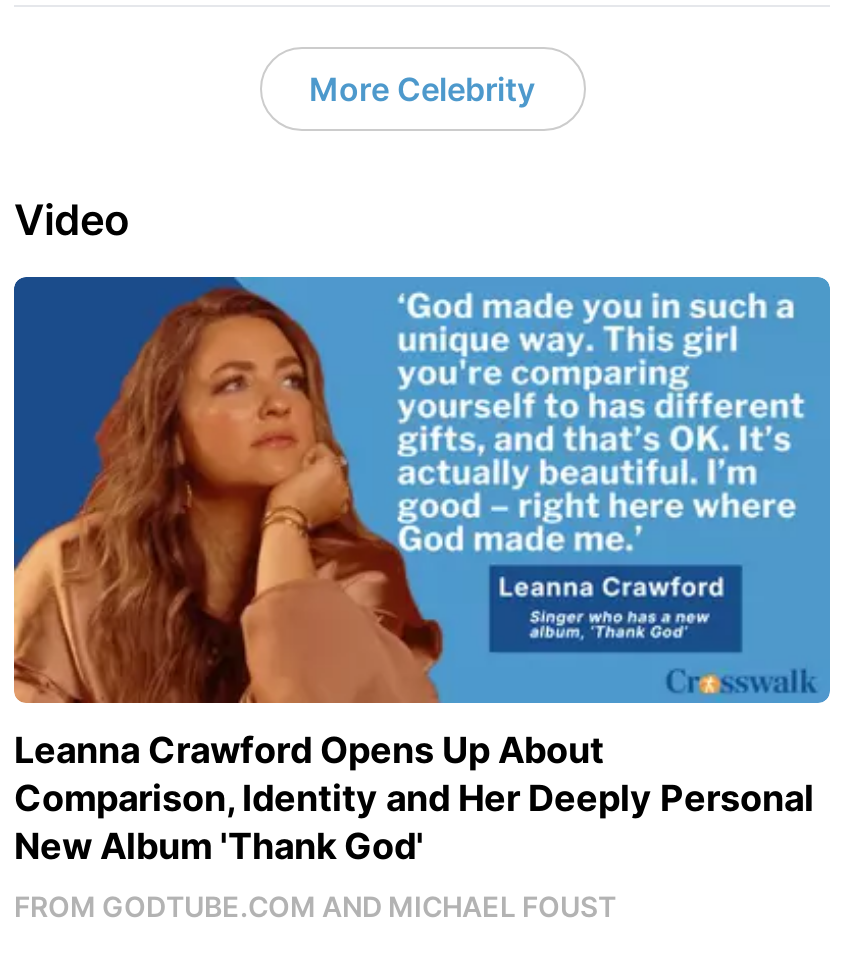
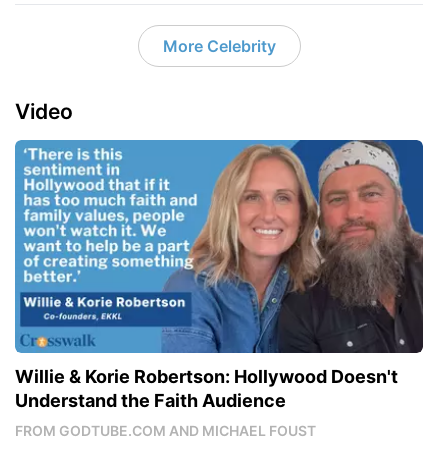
[12,275,832,867] [image] | Leanna Crawford Opens Up About | Comparison, Identity and Her Deeply Personal | New Album 'Thank God' -> [14,139,424,411] [image] | Willie & Korie Robertson: Hollywood Doesn't | Understand the Faith Audience

